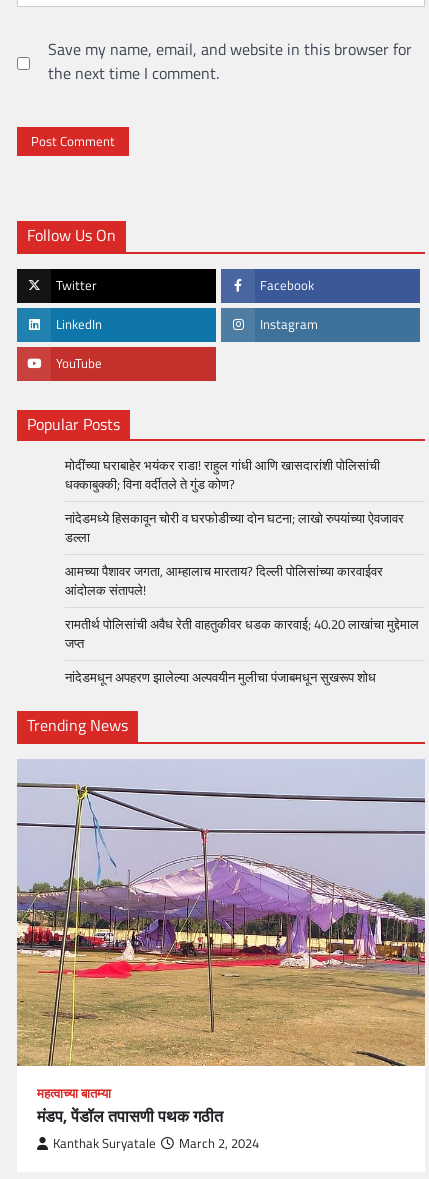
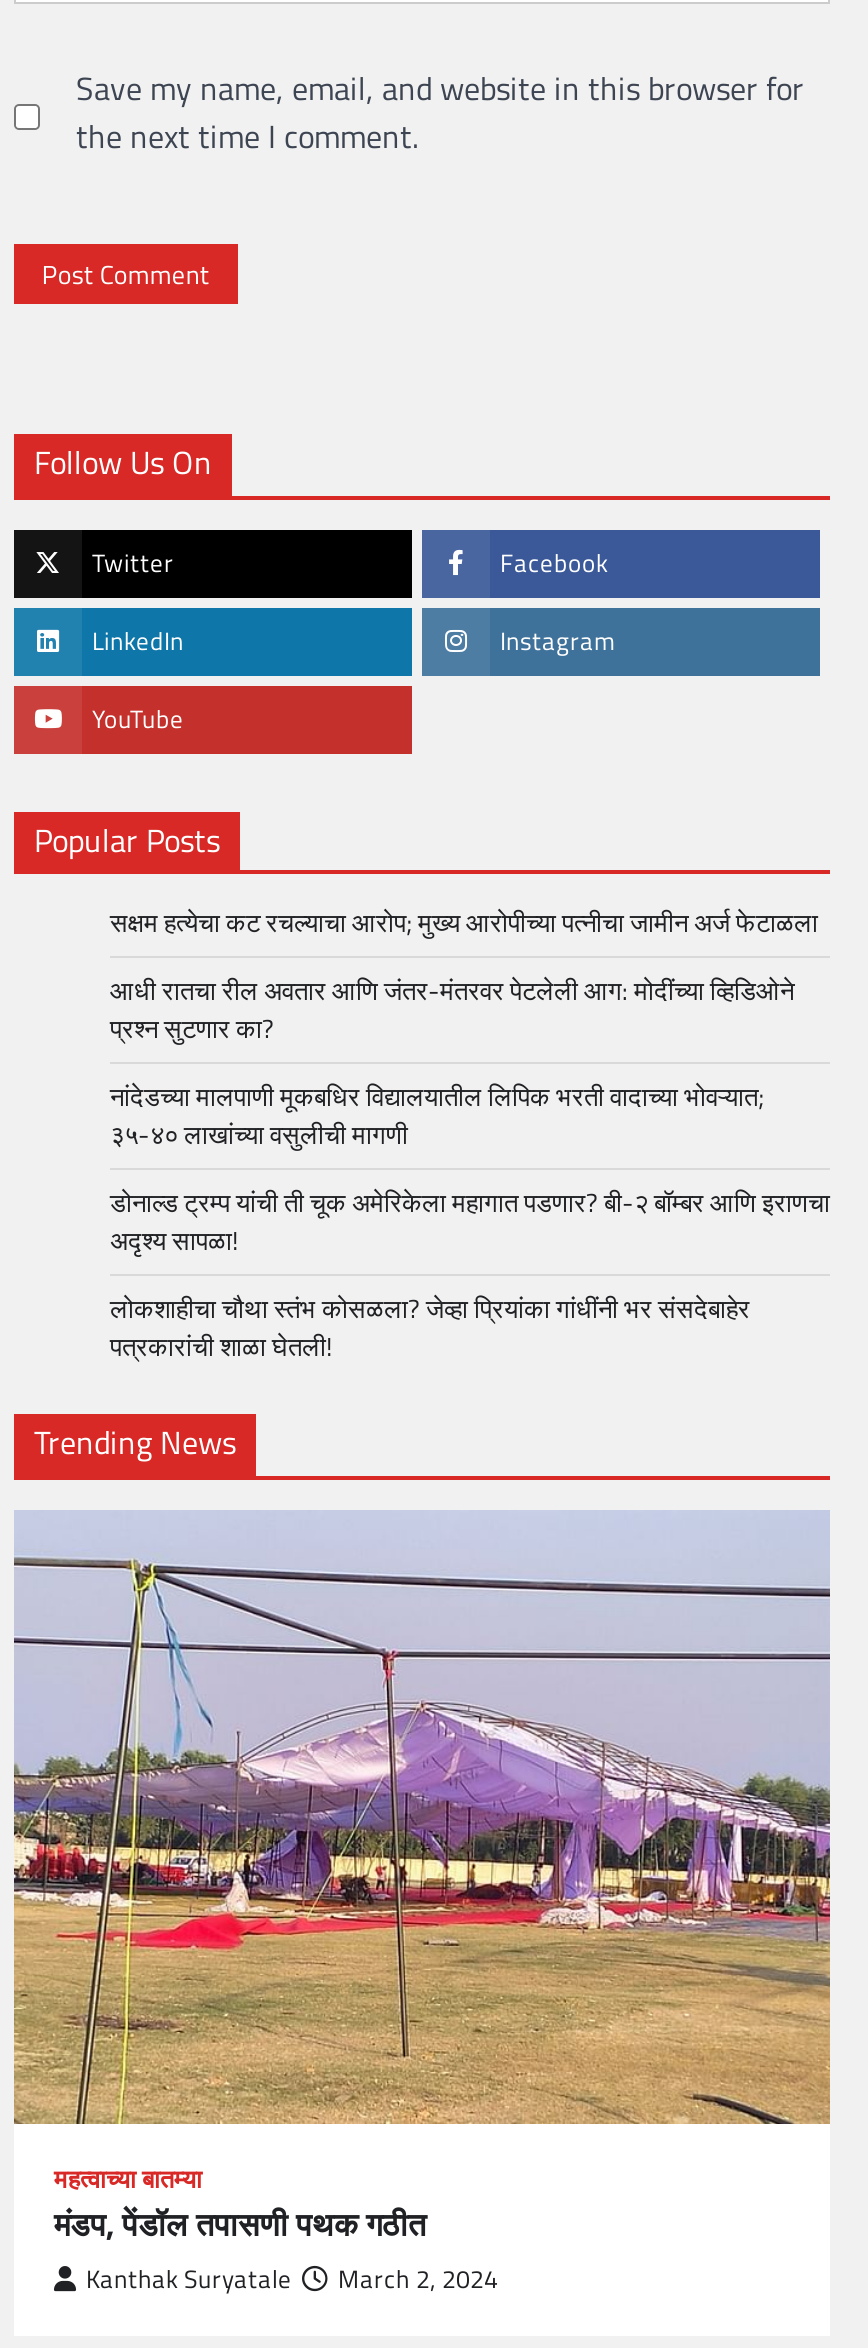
[65,455,380,494] मोदींच्या घराबाहेर भयंकर राडा! राहुल गांधी आणि खासदारांशी पोलिसांची | धक्काबुक्की; विना वर्दीतले ते गुंड कोण? -> [110,901,818,941] सक्षम हत्येचा कट रचल्याचा आरोप; मुख्य आरोपीच्या पत्नीचा जामीन अर्ज फेटाळला
[65,508,404,547] नांदेडमध्ये हिसकावून चोरी व घरफोडीच्या दोन घटना; लाखो रुपयांच्या ऐवजावर | डल्ला -> [110,969,794,1047] आधी रातचा रील अवतार आणि जंतर-मंतरवर पेटलेली आग: मोदींच्या व्हिडिओने | प्रश्न सुटणार का?
[65,561,383,600] आमच्या पैशावर जगता, आम्हालाच मारताय? दिल्ली पोलिसांच्या कारवाईवर | आंदोलक संतापले! -> [110,1075,764,1153] नांदेडच्या मालपाणी मूकबधिर विद्यालयातील लिपिक भरती वादाच्या भोवऱ्यात; | ३५-४० लाखांच्या वसुलीची मागणी
[65,614,419,653] रामतीर्थ पोलिसांची अवैध रेती वाहतुकीवर धडक कारवाई; 40.20 लाखांचा मुद्देमाल | जप्त -> [110,1181,830,1259] डोनाल्ड ट्रम्प यांची ती चूक अमेरिकेला महागात पडणार? बी-२ बॉम्बर आणि इराणचा | अदृश्य सापळा!
[65,667,376,687] नांदेडमधून अपहरण झालेल्या अल्पवयीन मुलीचा पंजाबमधून सुखरूप शोध -> [110,1287,750,1365] लोकशाहीचा चौथा स्तंभ कोसळला? जेव्हा प्रियांका गांधींनी भर संसदेबाहेर | पत्रकारांची शाळा घेतली!

